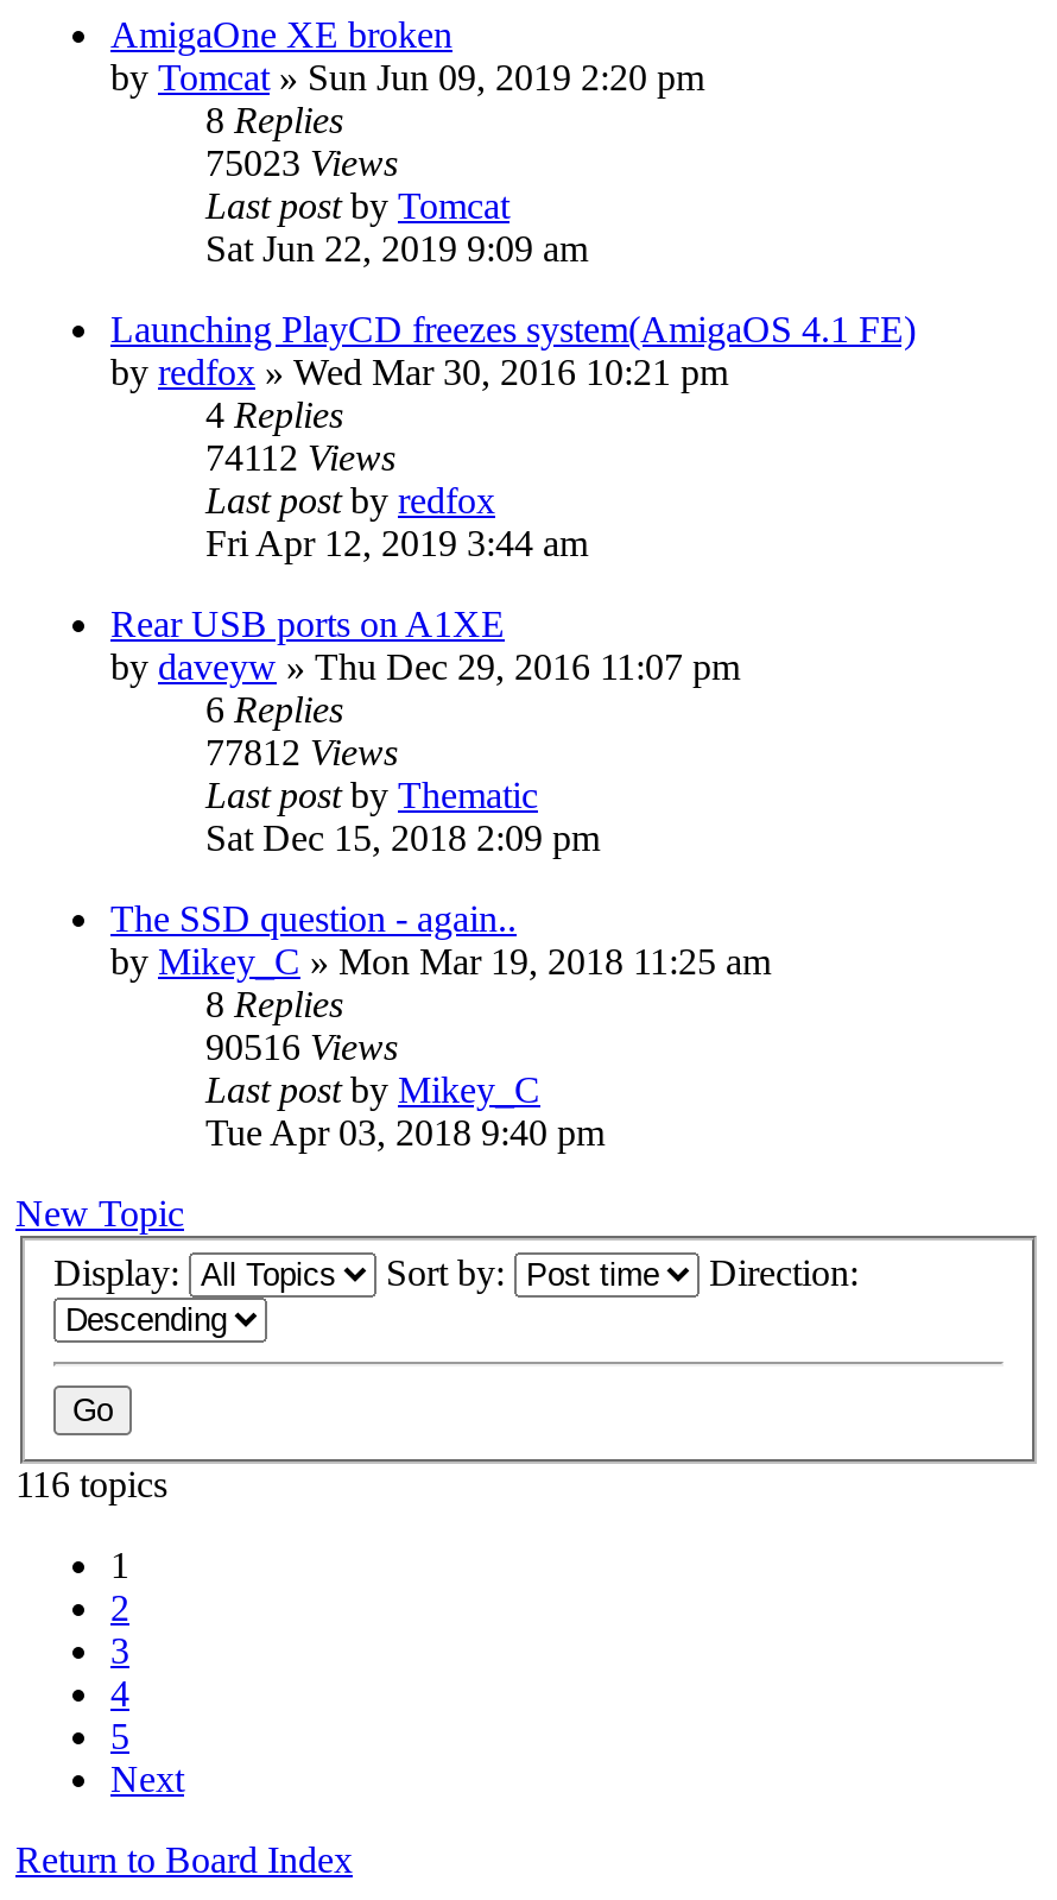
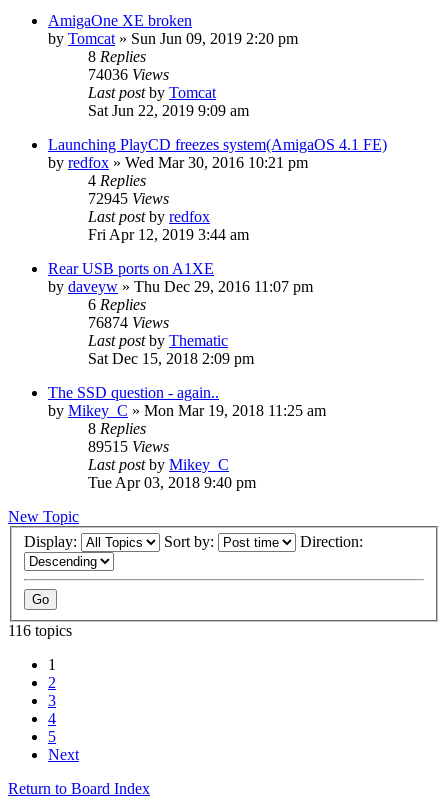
[205,142,398,183] 75023 Views -> [88,66,169,83] 74036 Views
[205,437,395,477] 74112 Views -> [88,190,169,207] 72945 Views
[205,732,398,772] 77812 Views -> [88,314,169,331] 76874 Views
[205,1026,398,1067] 90516 Views -> [88,438,169,455] 89515 Views

